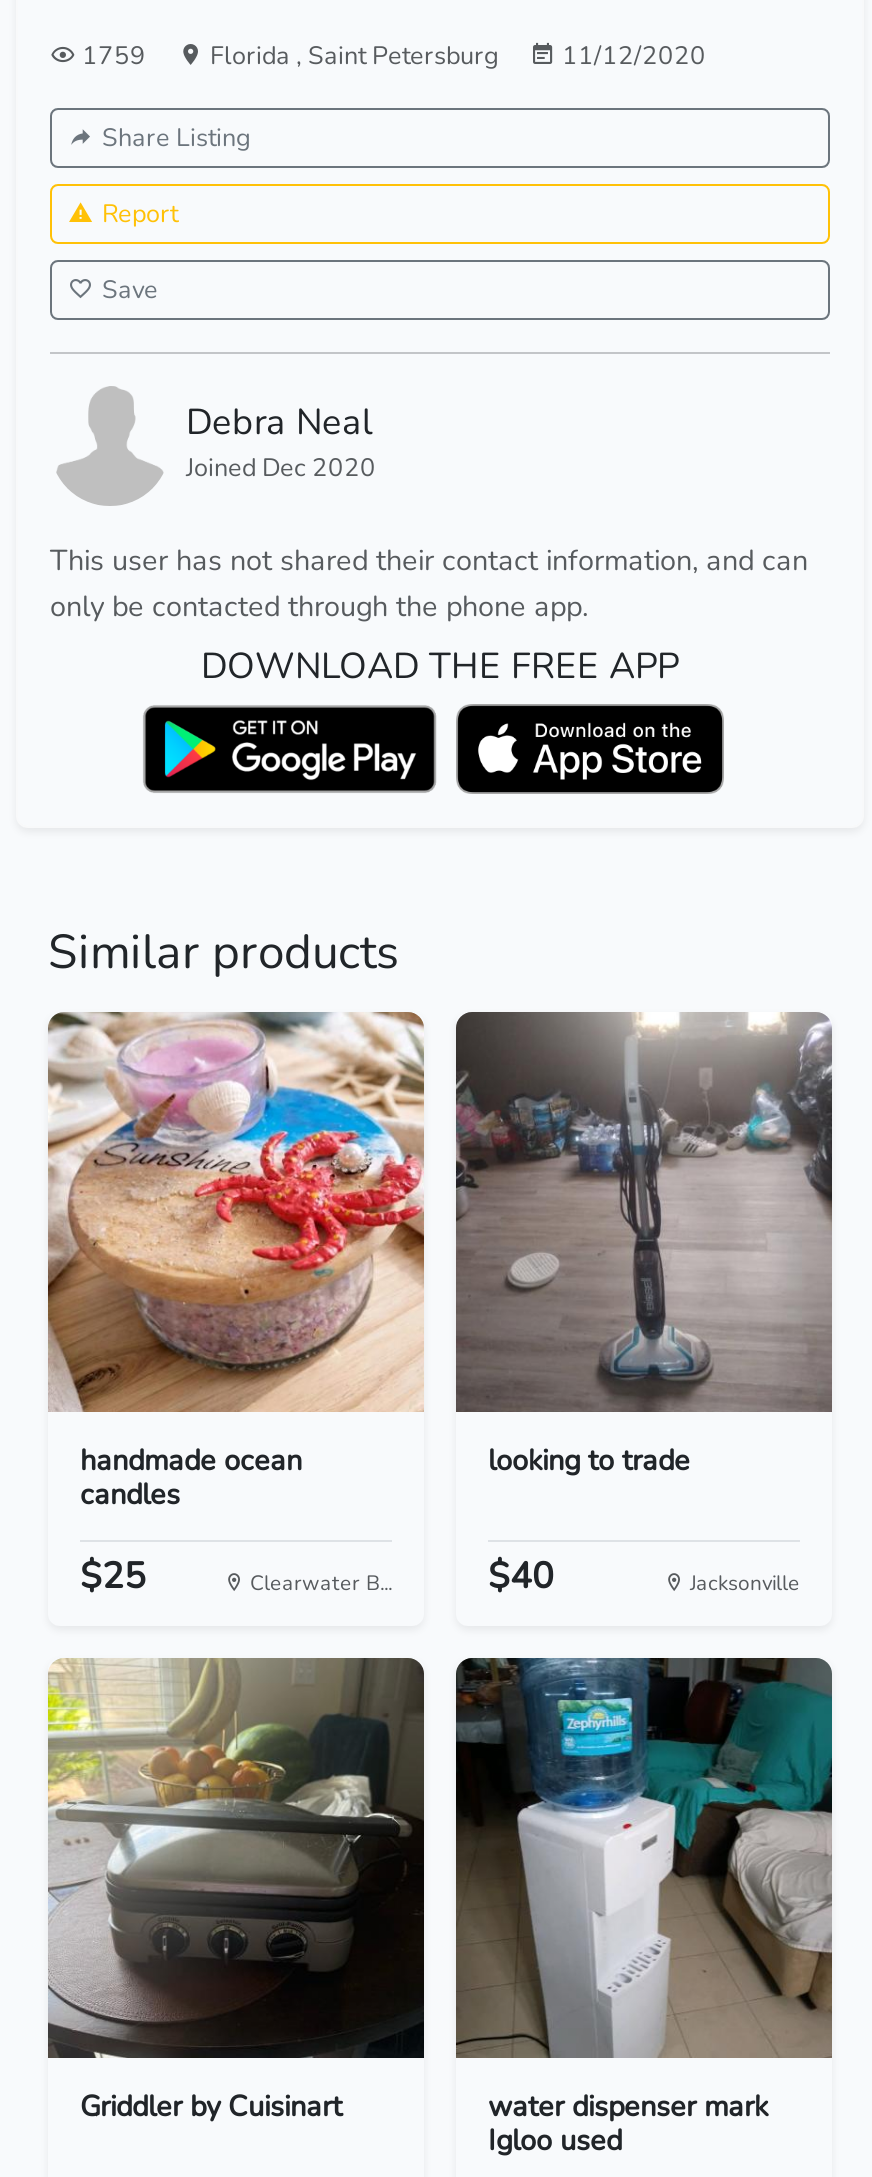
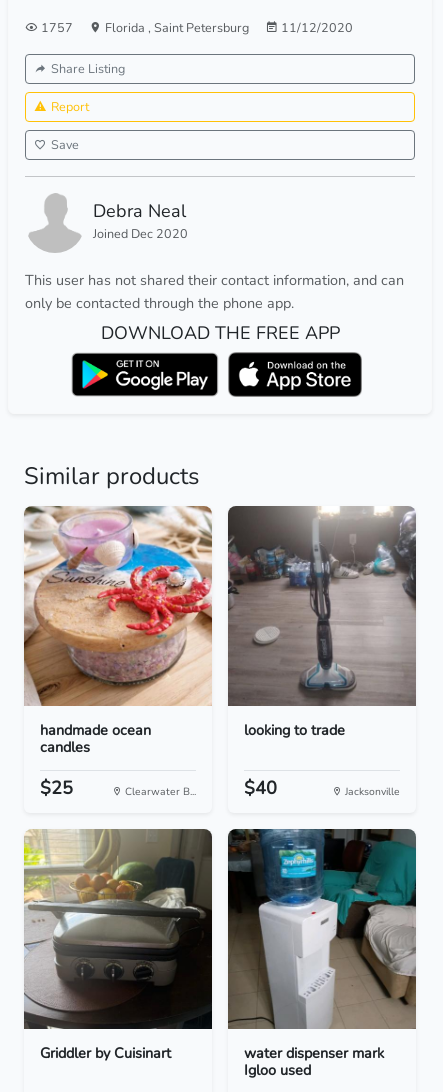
[76,38,706,72] 1759 Florida, Saint Petersburg 11/12/2020 -> [38,19,353,36] 1757 Florida, Saint Petersburg 11/12/2020

